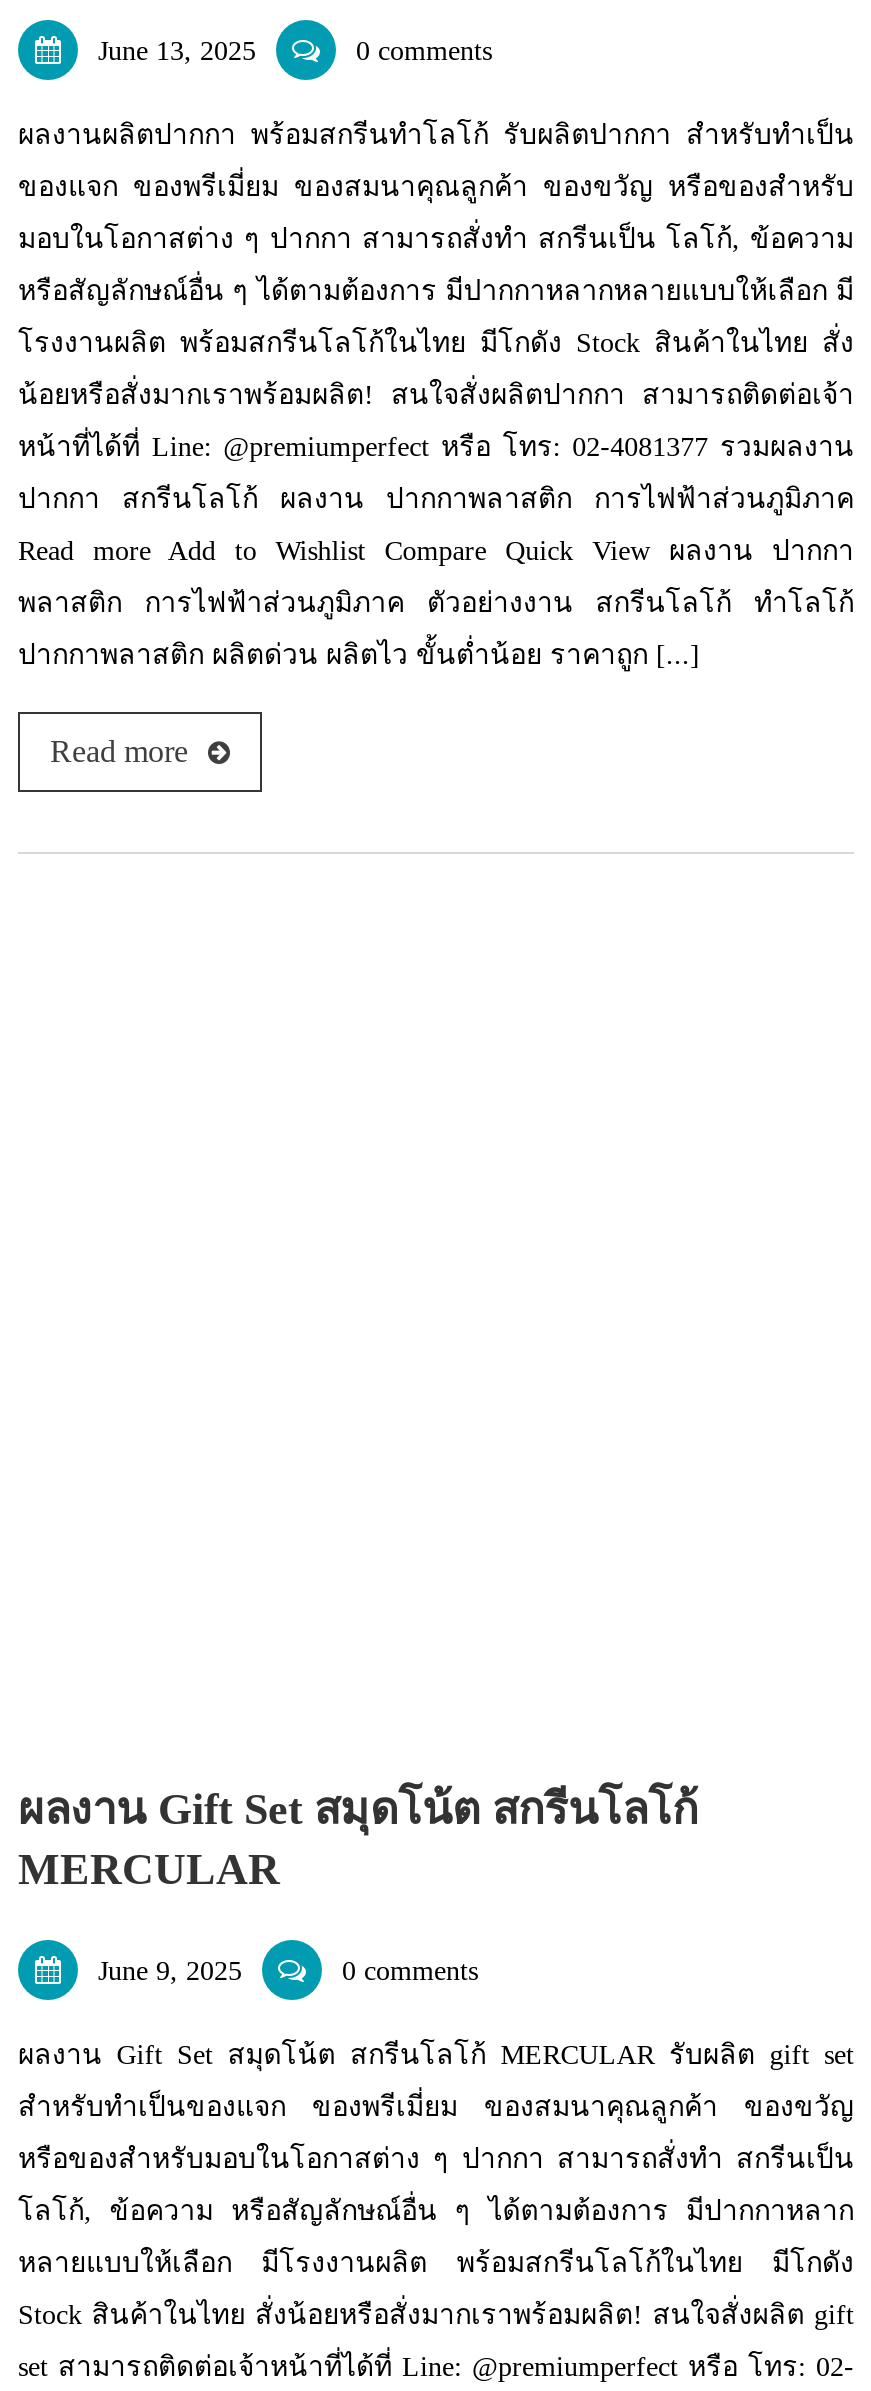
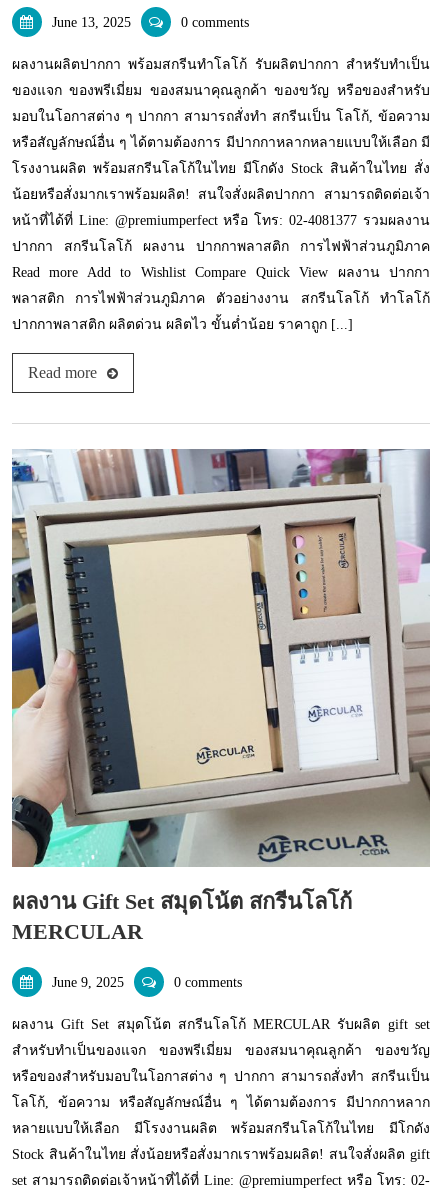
none -> [11,448,431,868] [image]

